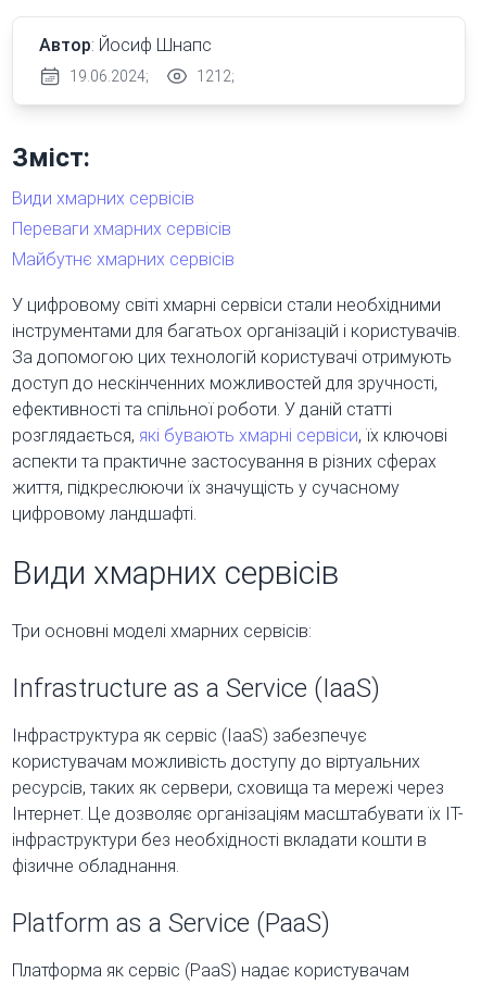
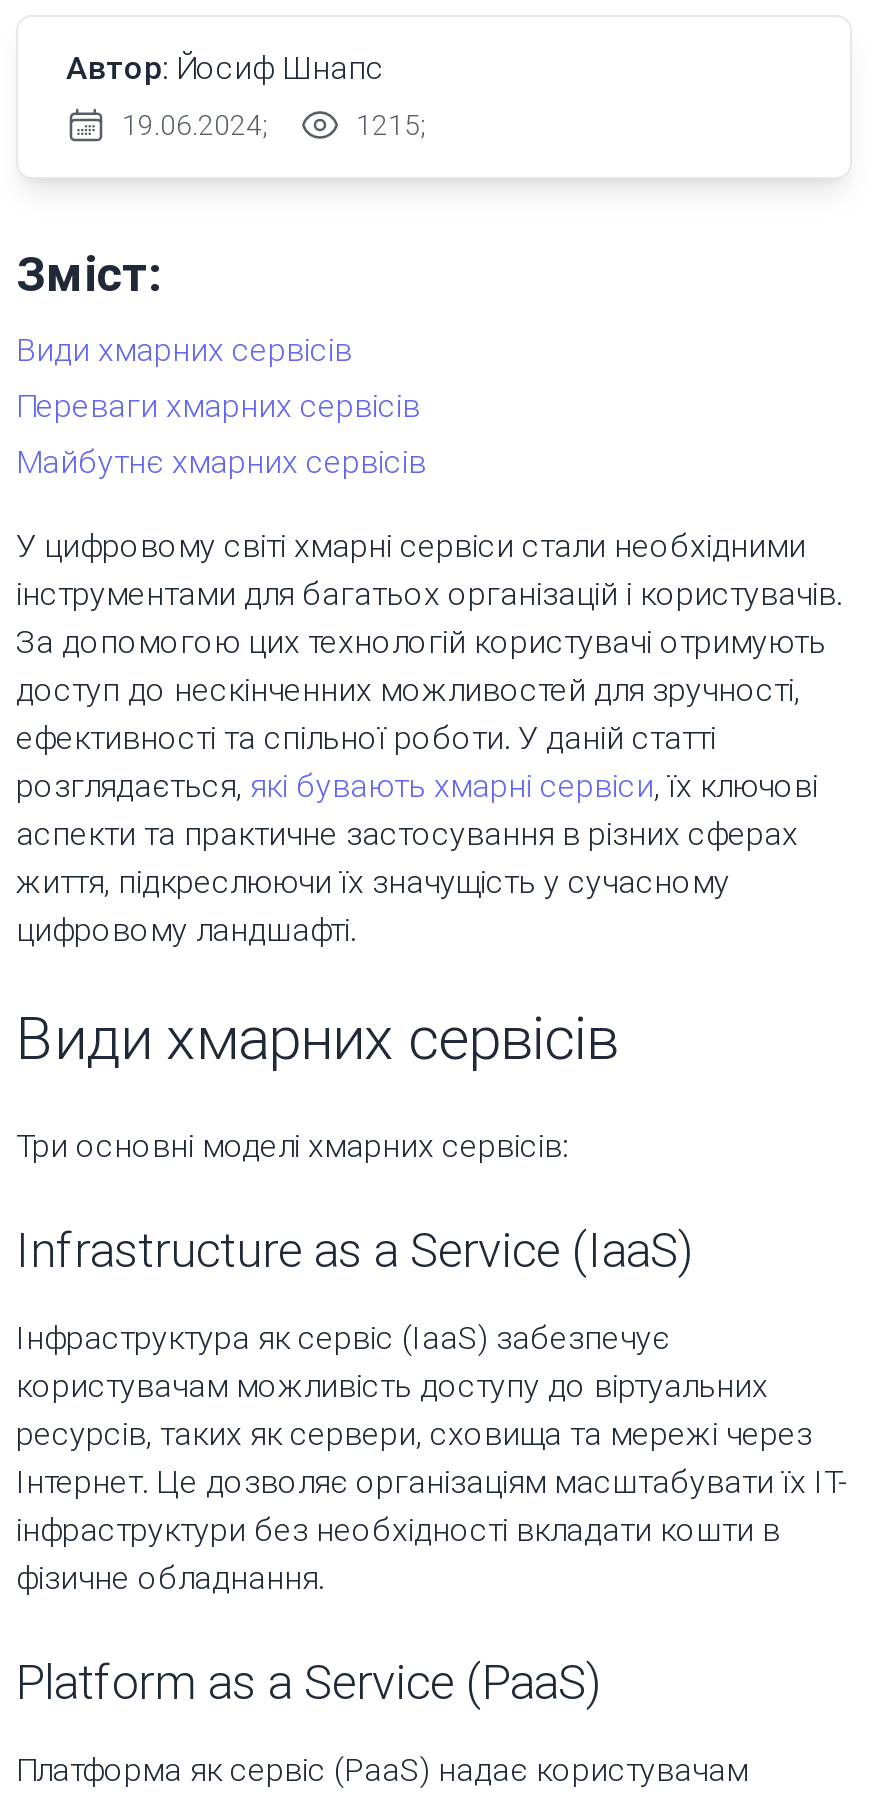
[197,67,235,85] 1212; -> [356,109,426,141] 1215;

